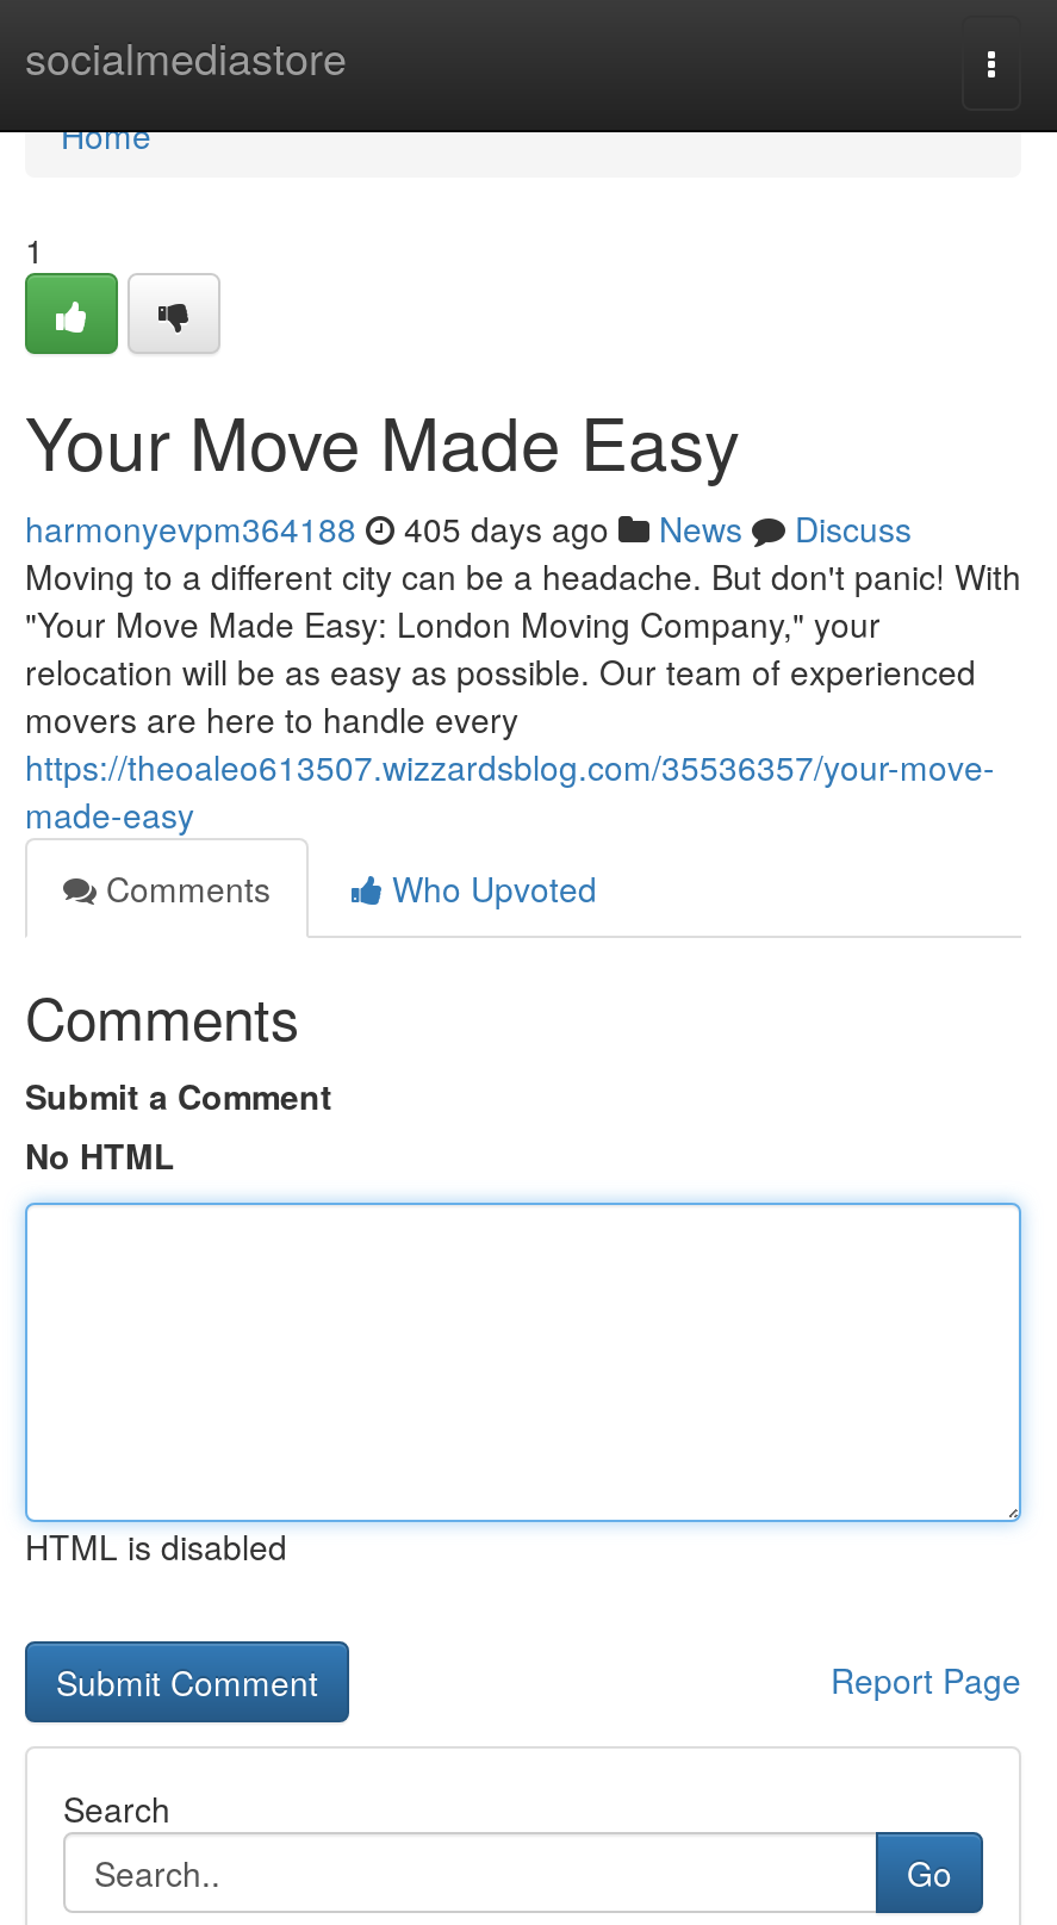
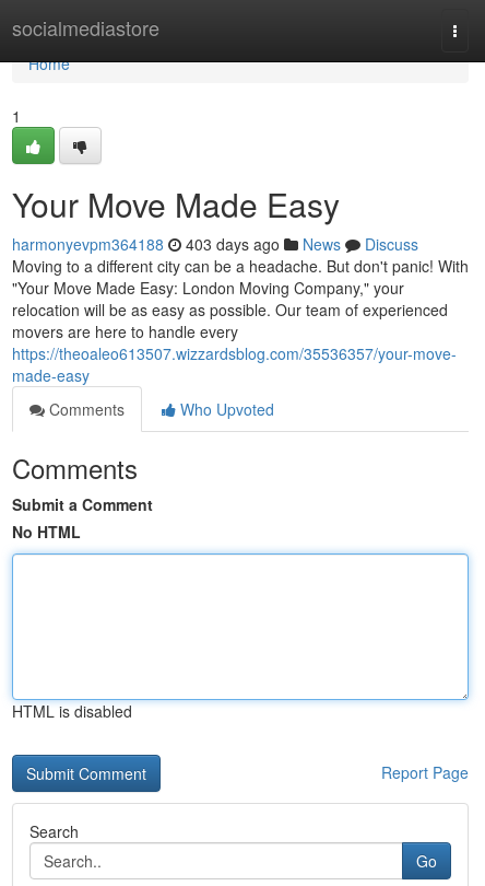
[25,504,912,552] harmonyevpm364188 405 days ago News Discuss -> [12,233,418,255] harmonyevpm364188 403 days ago News Discuss

